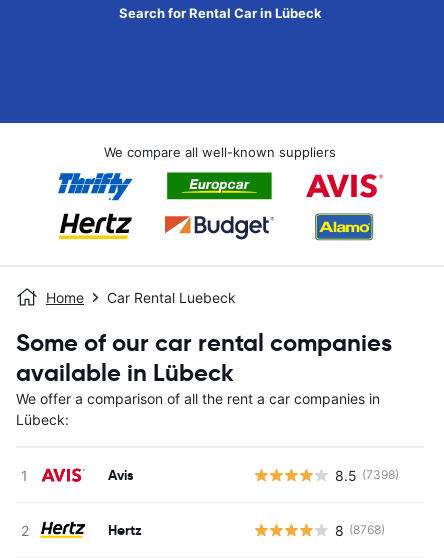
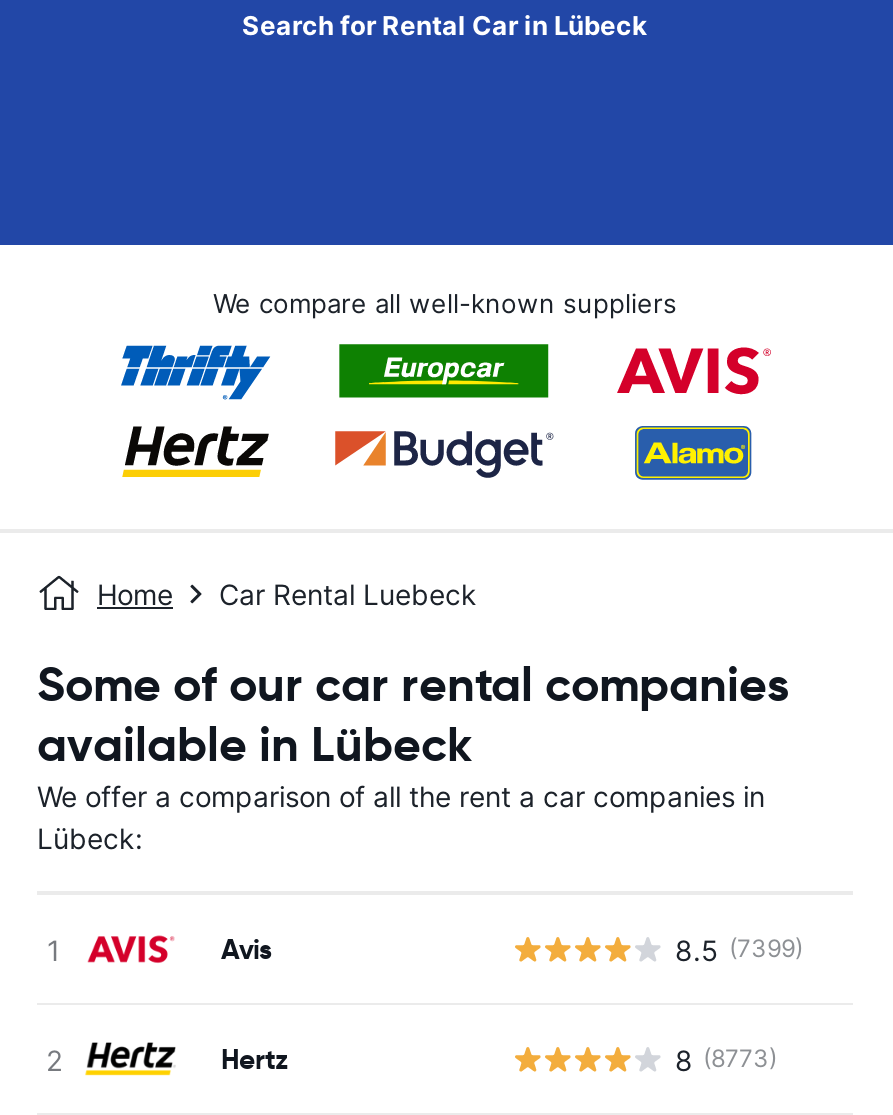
[335,466,399,483] 8.5 (7398) -> [675,932,803,966] 8.5 (7399)
[335,521,385,538] 8 (8768) -> [675,1042,777,1076] 8 (8773)

